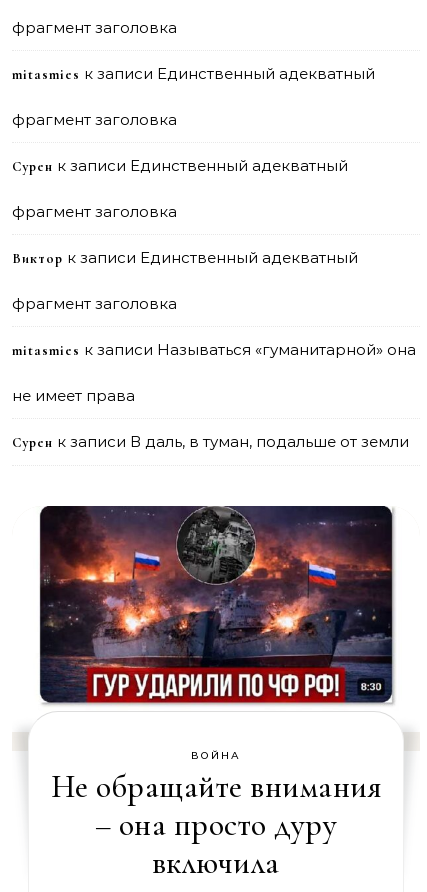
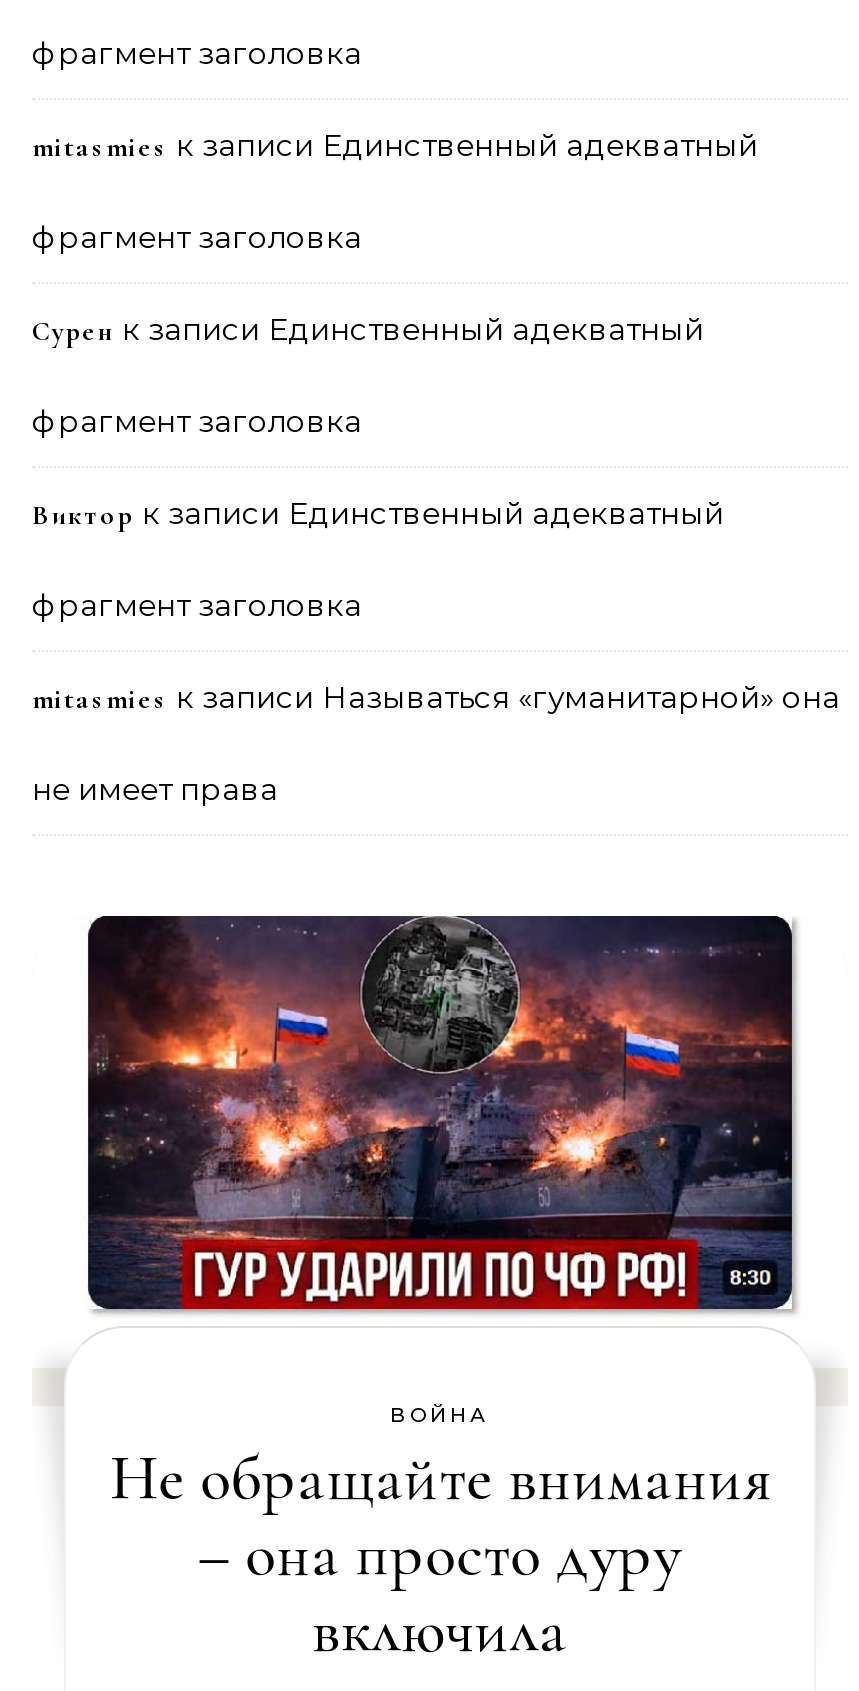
[12,432,409,451] Сурен к записи В даль, в туман, подальше от земли -> none

